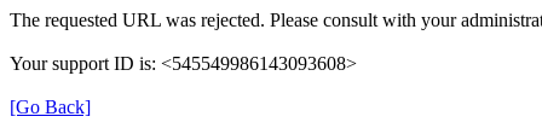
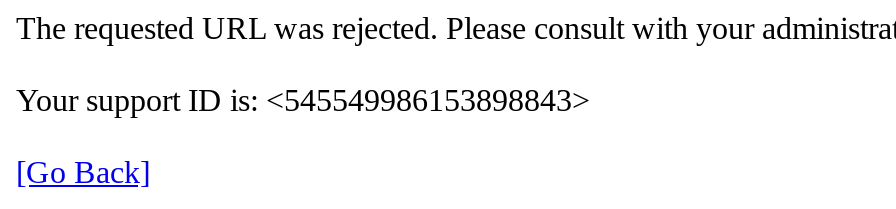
[10,53,357,74] Your support ID is: <545549986143093608> -> [16,83,590,117] Your support ID is: <545549986153898843>

